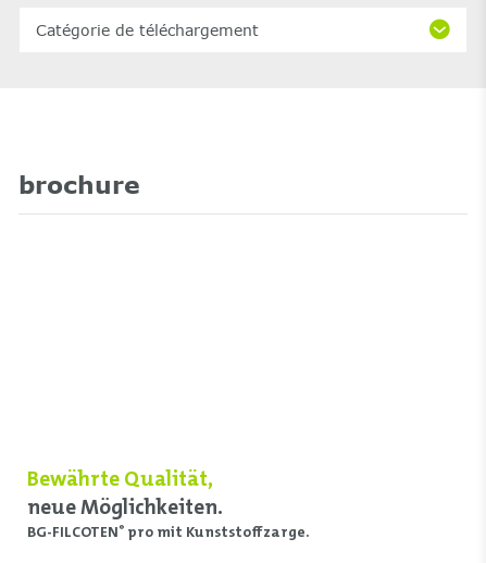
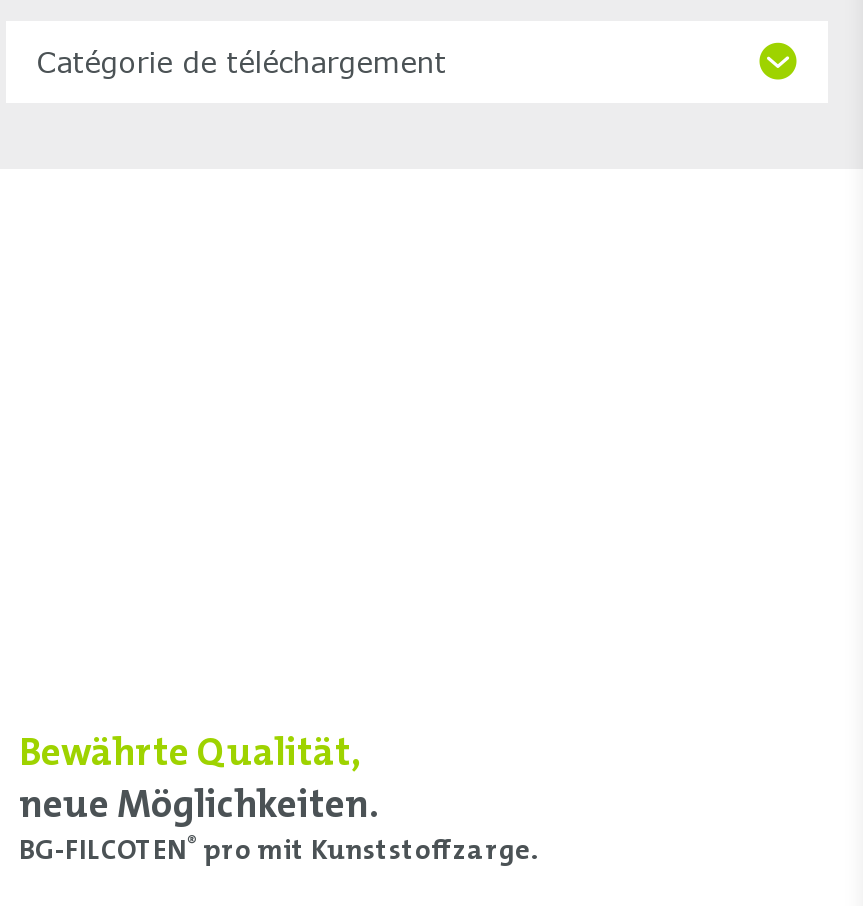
[18,170,140,200] brochure -> none

